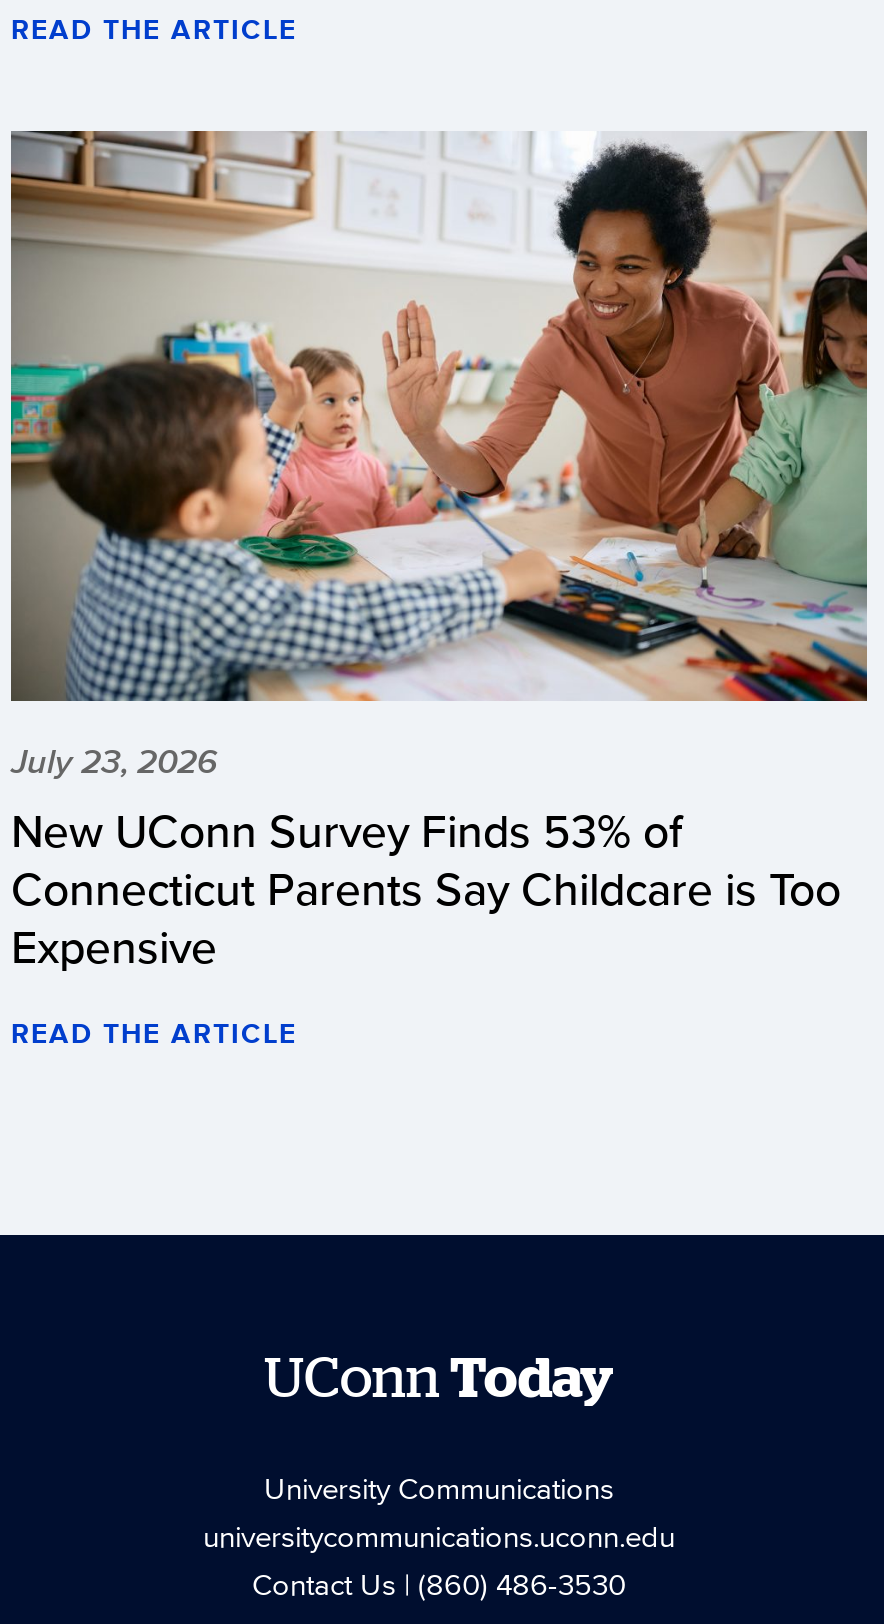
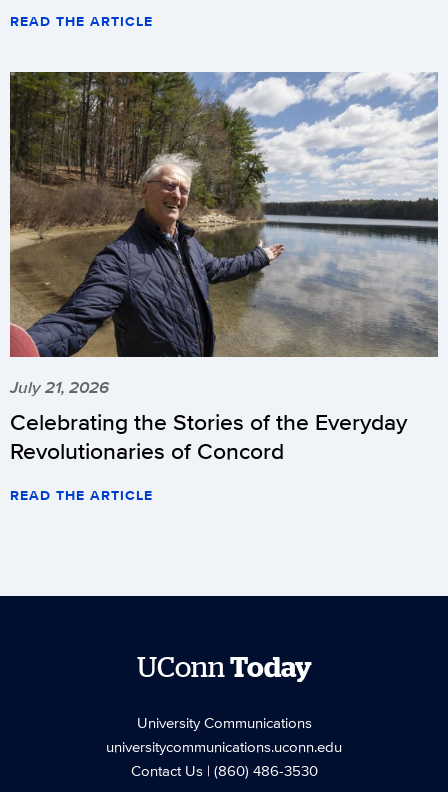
[11,129,869,980] [image] | July 23, 2026 | New UConn Survey Finds 53% of | Connecticut Parents Say Childcare is Too | Expensive -> [10,71,438,467] [image] | July 21, 2026 | Celebrating the Stories of the Everyday | Revolutionaries of Concord

